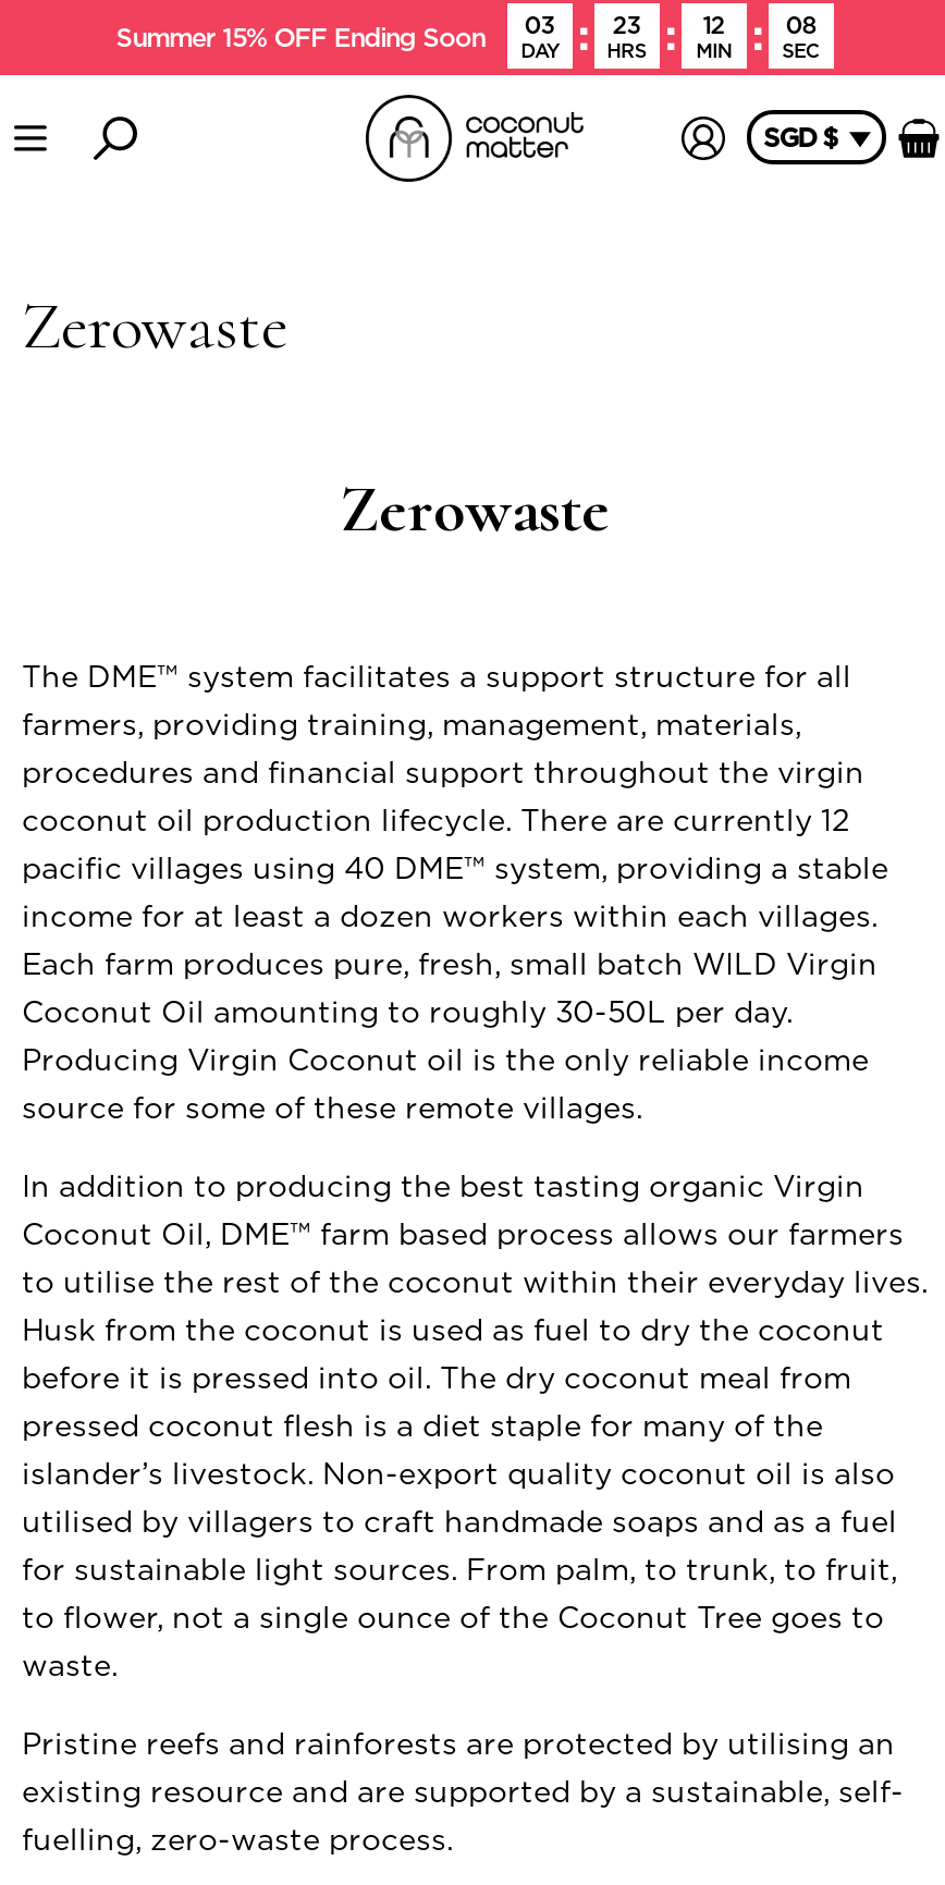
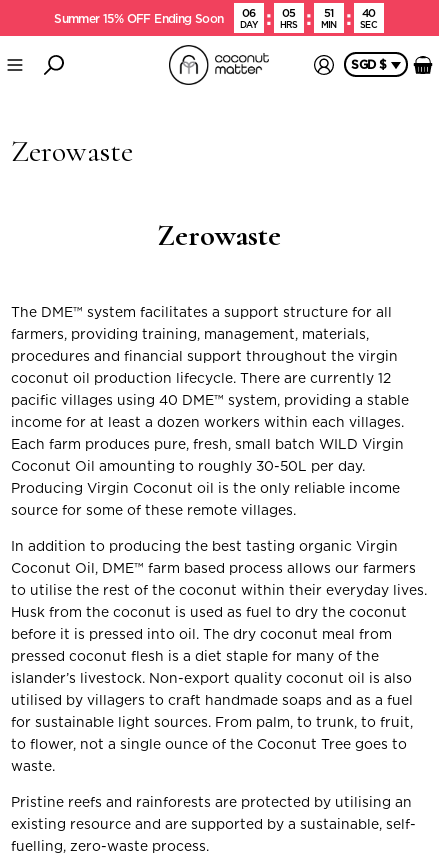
[116,11,558,61] Summer 15% OFF Ending Soon DAY 03 -> [54,6,257,29] Summer 15% OFF Ending Soon DAY 06
[613,11,640,37] 23 -> [282,6,296,18] 05
[703,11,724,37] 12 -> [324,6,334,18] 51
[786,11,816,37] 08 -> [362,6,376,18] 40

